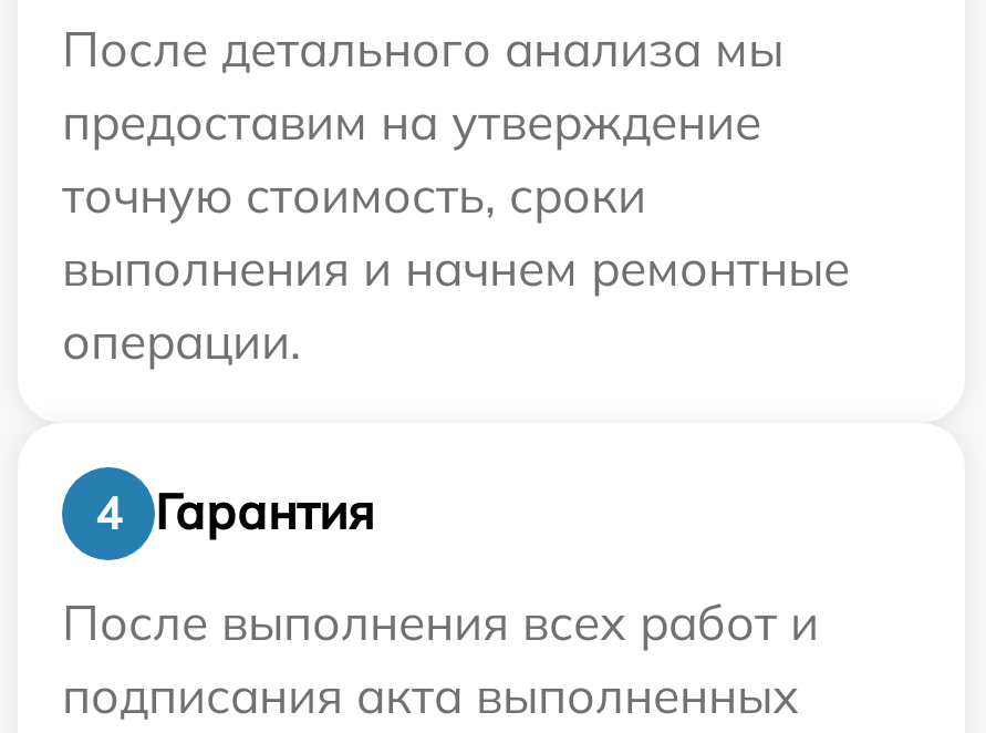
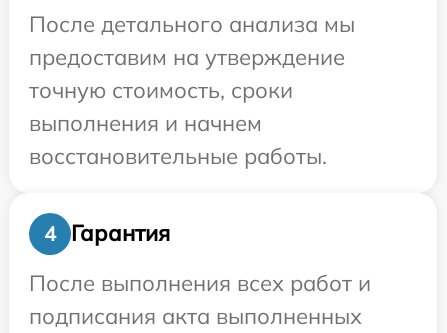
[62,237,850,372] выполнения и начнем ремонтные | операции. -> [29,109,327,170] выполнения и начнем | восстановительные работы.

